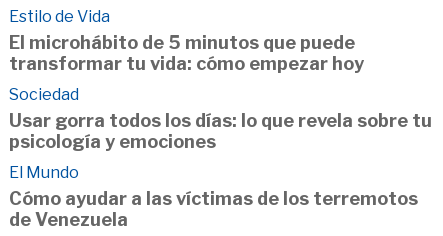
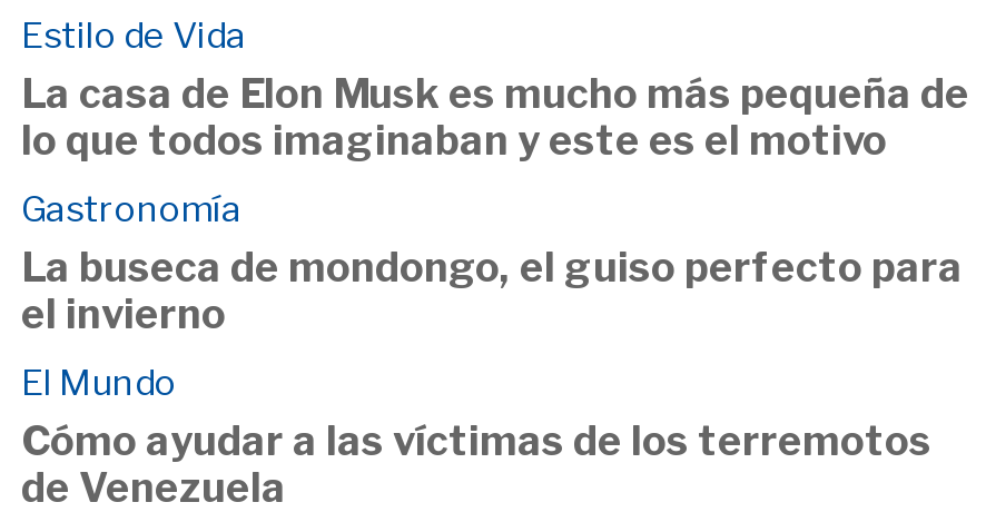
[9,32,364,74] El microhábito de 5 minutos que puede | transformar tu vida: cómo empezar hoy -> [21,70,969,163] La casa de Elon Musk es mucho más pequeña de | lo que todos imaginaban y este es el motivo
[9,85,432,152] Sociedad | Usar gorra todos los días: lo que revela sobre tu | psicología y emociones -> [21,188,963,337] Gastronomía | La buseca de mondongo, el guiso perfecto para | el invierno

